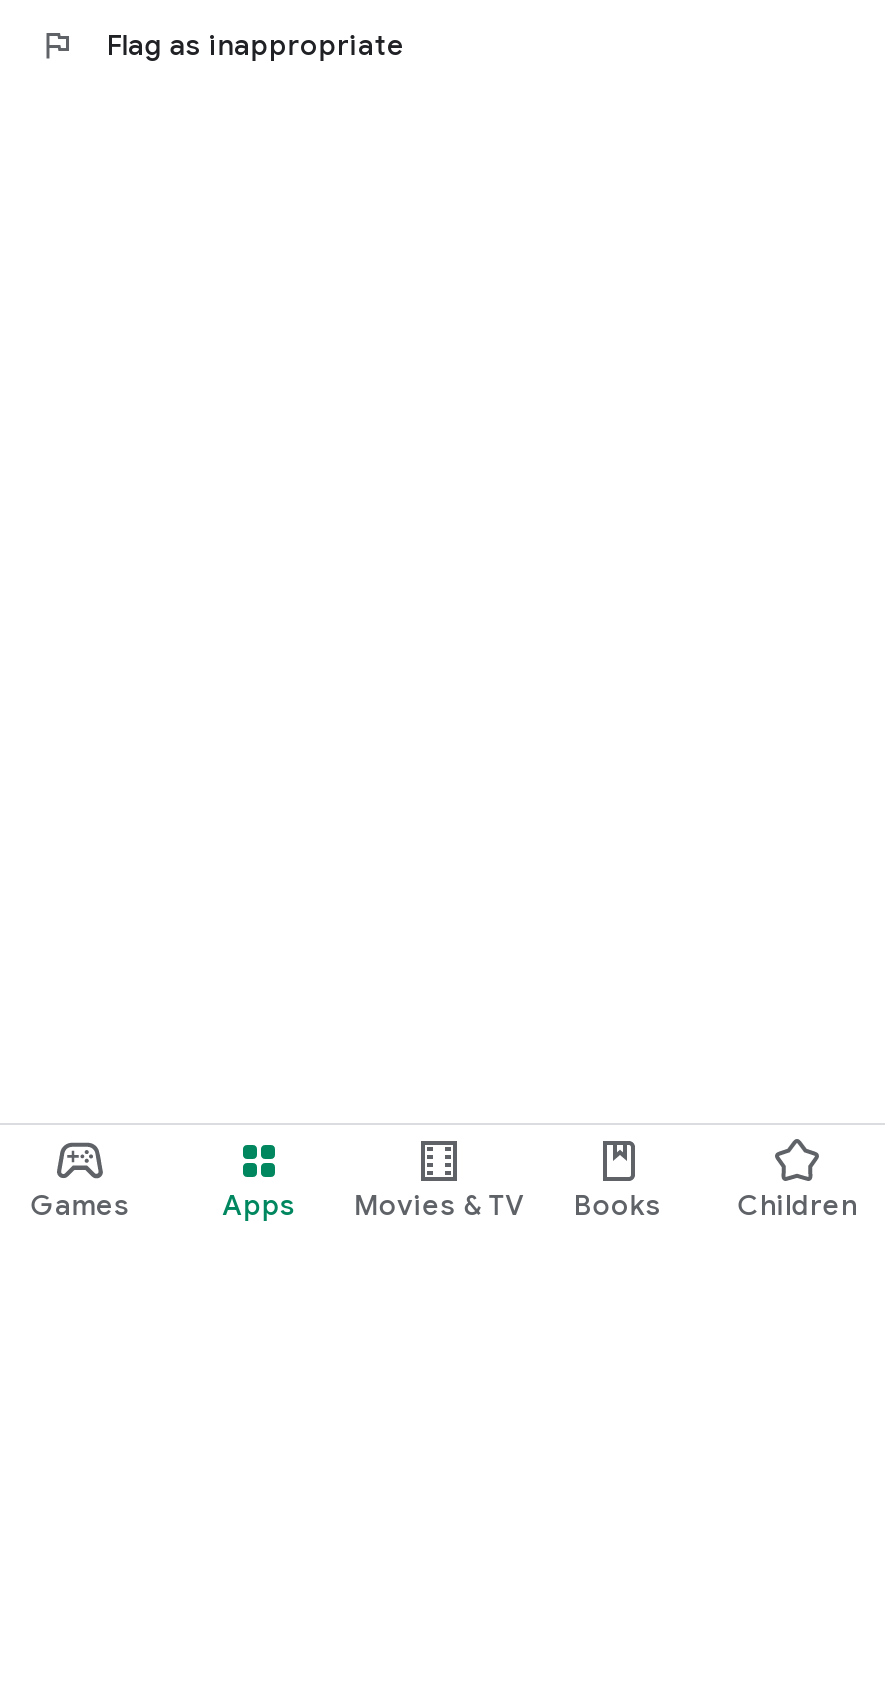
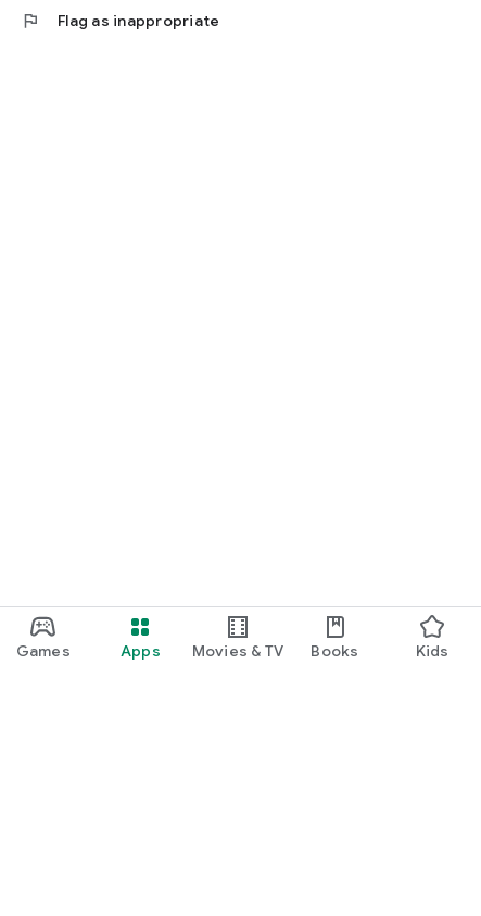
[737,1186,857,1222] Children -> [416,641,449,660] Kids

